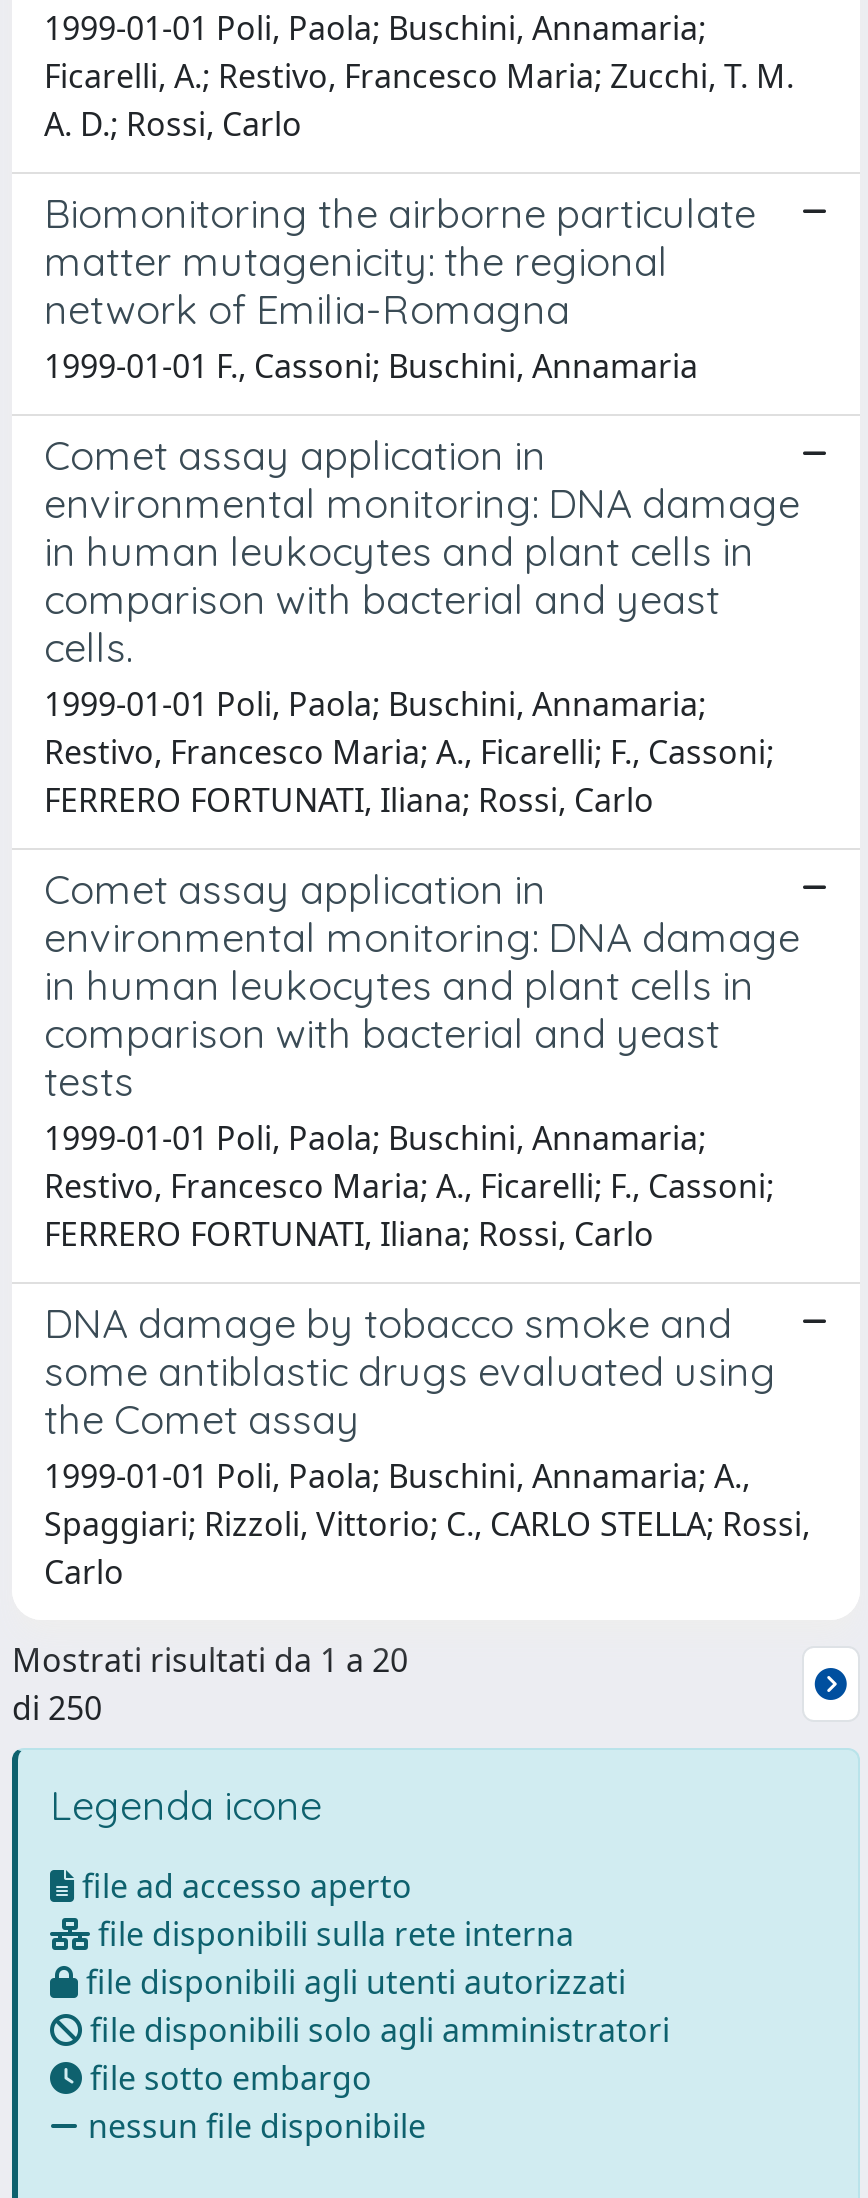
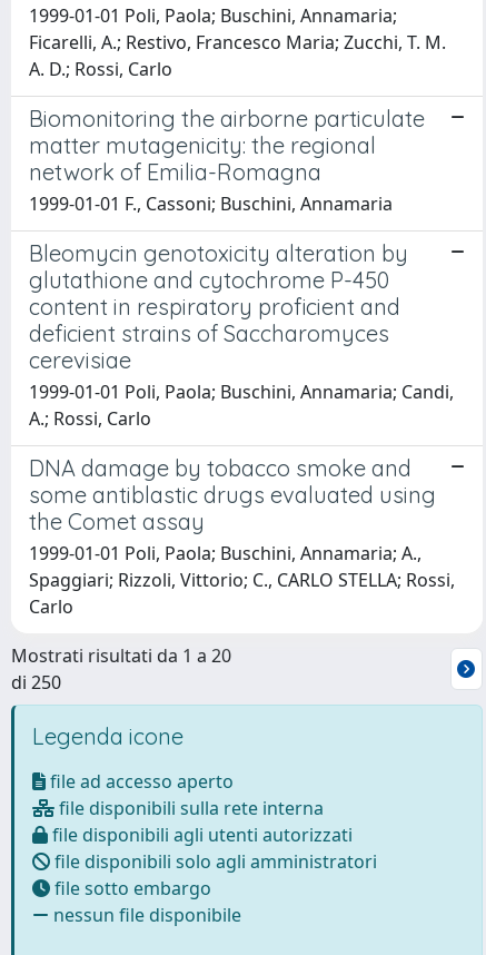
[44,430,800,1256] Comet assay application in | environmental monitoring: DNA damage | in human leukocytes and plant cells in | comparison with bacterial and yeast | cells. | 1999-01-01 Poli, Paola; Buschini, Annamaria; | Restivo, Francesco Maria; A., Ficarelli; F., Cassoni; | FERRERO FORTUNATI, Iliana; Rossi, Carlo | Comet assay application in | environmental monitoring: DNA damage | in human leukocytes and plant cells in | comparison with bacterial and yeast | tests | 1999-01-01 Poli, Paola; Buschini, Annamaria; | Restivo, Francesco Maria; A., Ficarelli; F., Cassoni; | FERRERO FORTUNATI, Iliana; Rossi, Carlo -> [29,239,454,431] Bleomycin genotoxicity alteration by | glutathione and cytochrome P-450 | content in respiratory proficient and | deficient strains of Saccharomyces | cerevisiae | 1999-01-01 Poli, Paola; Buschini, Annamaria; Candi, | A.; Rossi, Carlo

